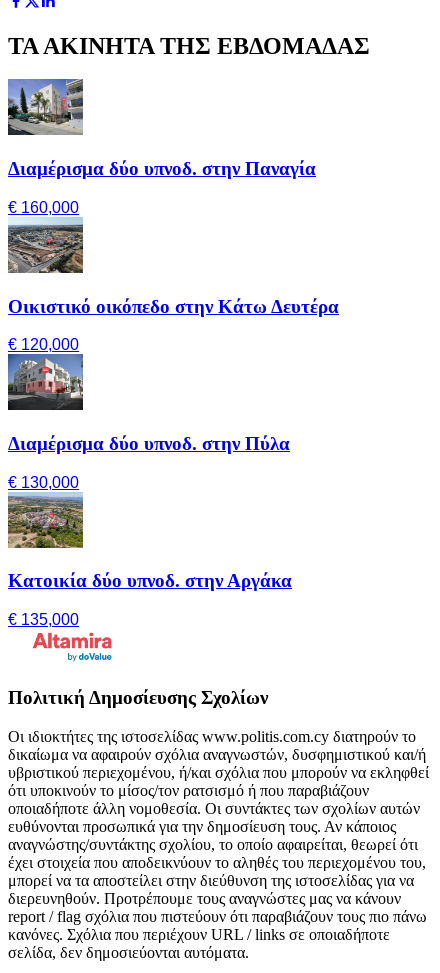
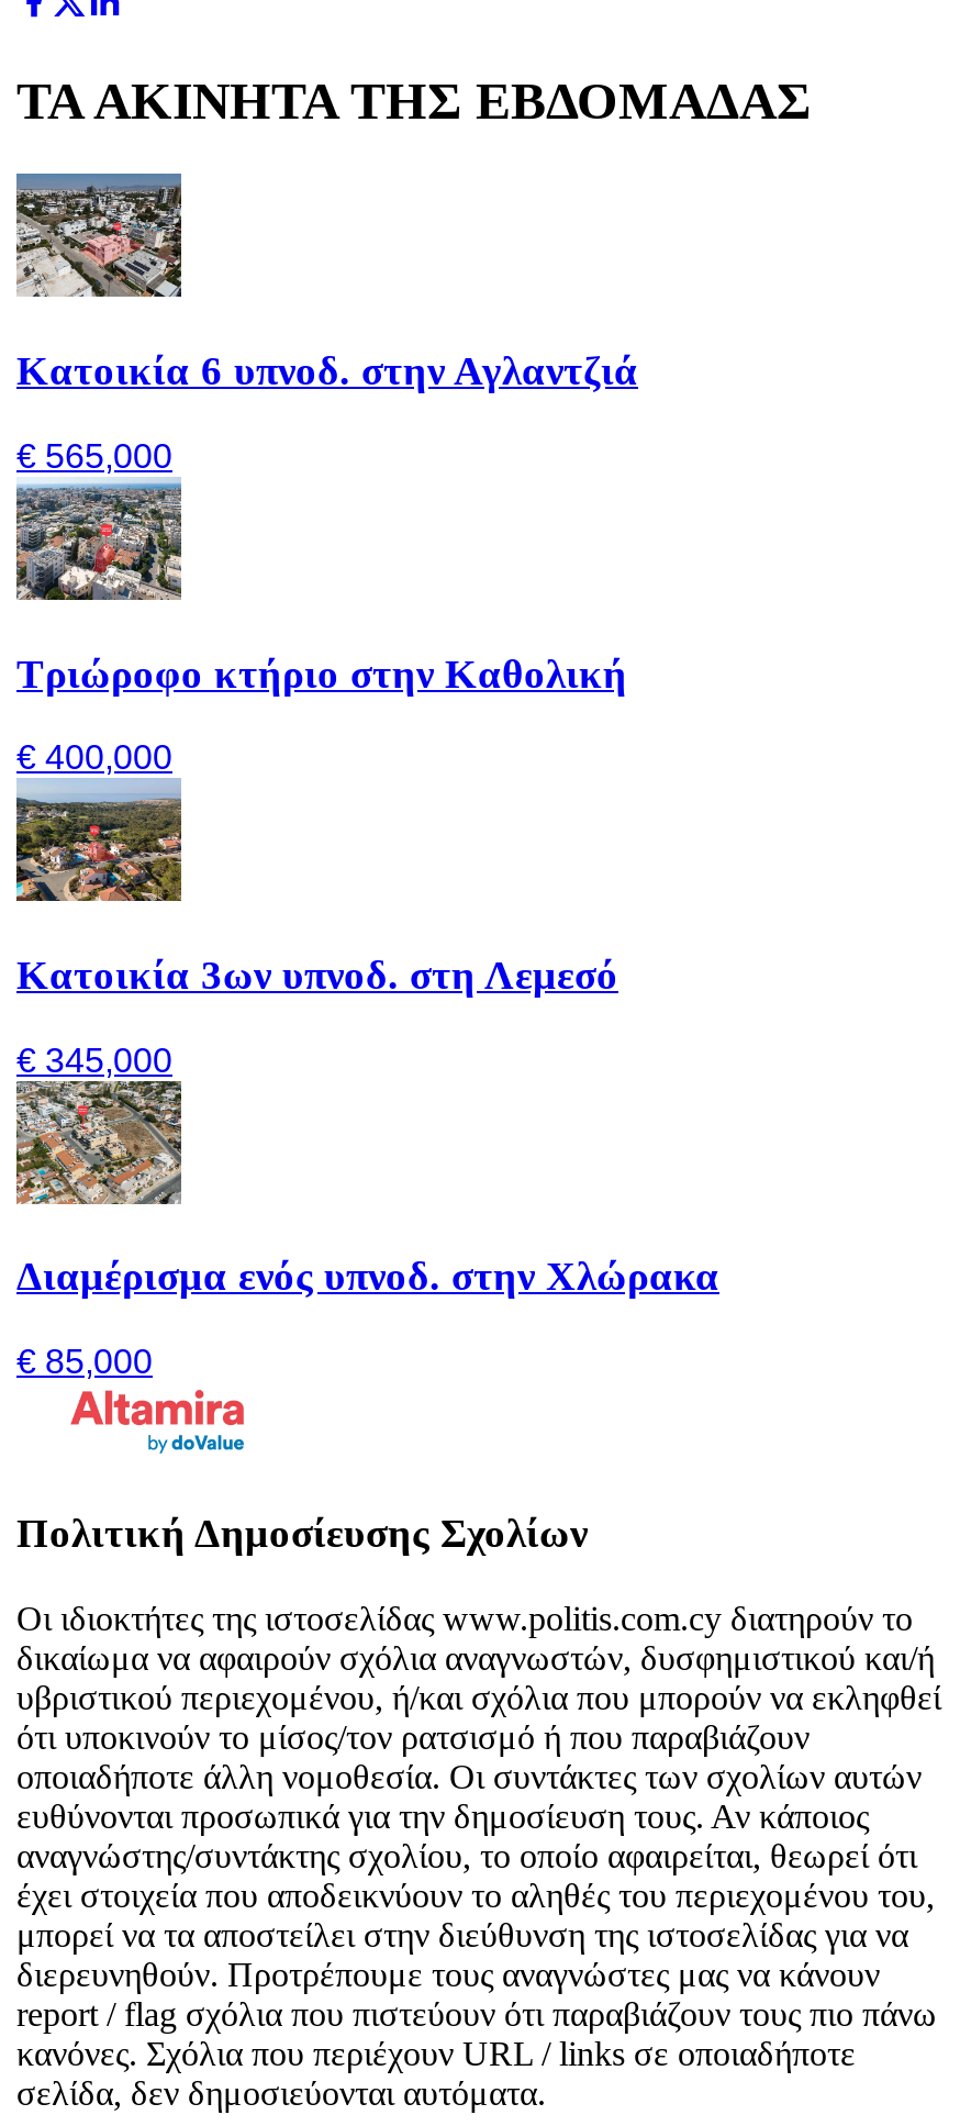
[7,79,316,179] [image] | Διαμέρισμα δύο υπνοδ. στην Παναγία -> [14,174,638,394] [image] | Κατοικία 6 υπνοδ. στην Αγλαντζιά
[8,199,79,216] € 160,000 -> [16,437,172,474] € 565,000
[8,223,339,317] [image] | Οικιστικό οικόπεδο στην Κάτω Δευτέρα -> [14,490,627,696] [image] | Τριώροφο κτήριο στην Καθολική
[8,336,79,353] € 120,000 -> [16,739,172,776] € 400,000
[7,361,290,454] [image] | Διαμέρισμα δύο υπνοδ. στην Πύλα -> [14,793,618,998] [image] | Κατοικία 3ων υπνοδ. στη Λεμεσό
[8,474,79,491] € 130,000 -> [16,1041,172,1078] € 345,000
[8,498,292,591] [image] | Κατοικία δύο υπνοδ. στην Αργάκα -> [16,1094,719,1300] [image] | Διαμέρισμα ενός υπνοδ. στην Χλώρακα
[8,611,79,628] € 135,000 -> [16,1343,153,1380] € 85,000

